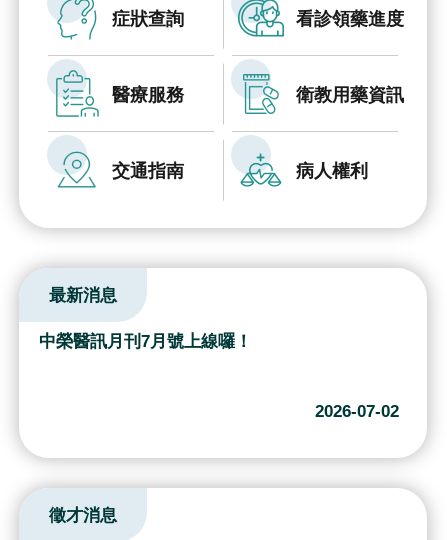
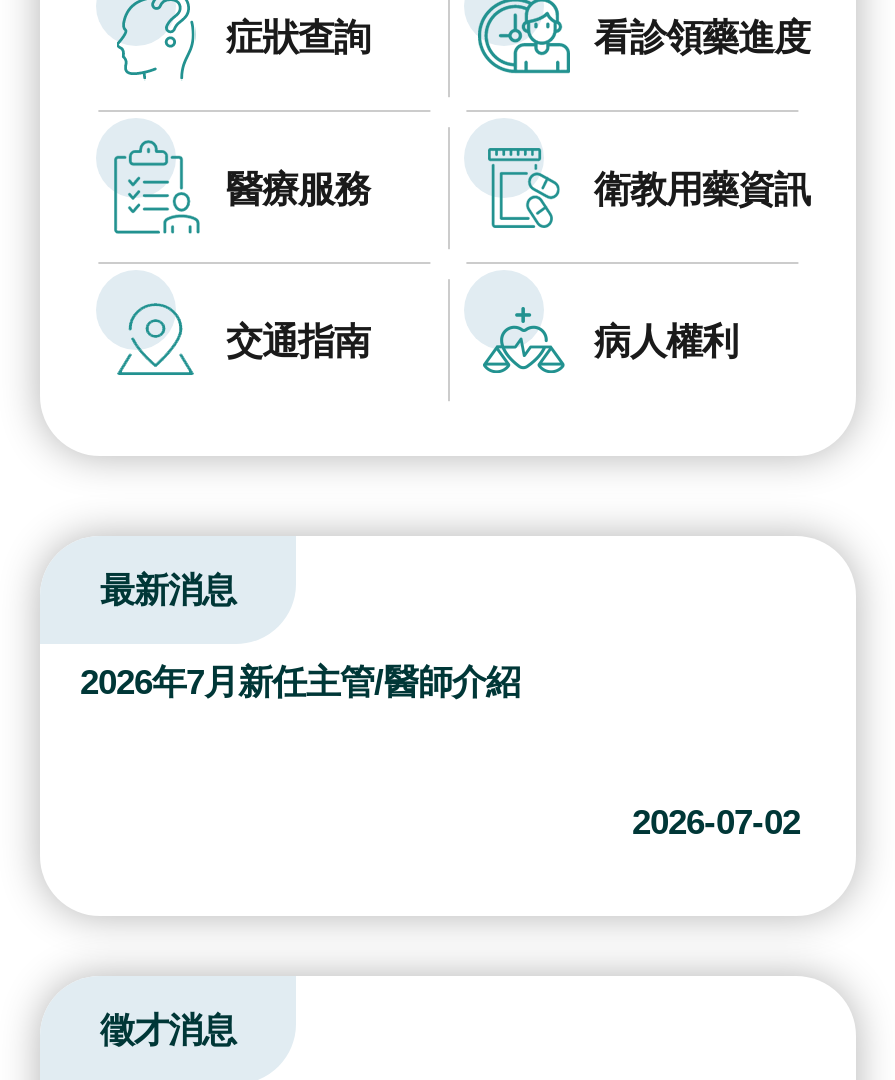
[39,331,252,351] 中榮醫訊月刊7月號上線囉！ -> [80,663,520,703] 2026年7月新任主管/醫師介紹

